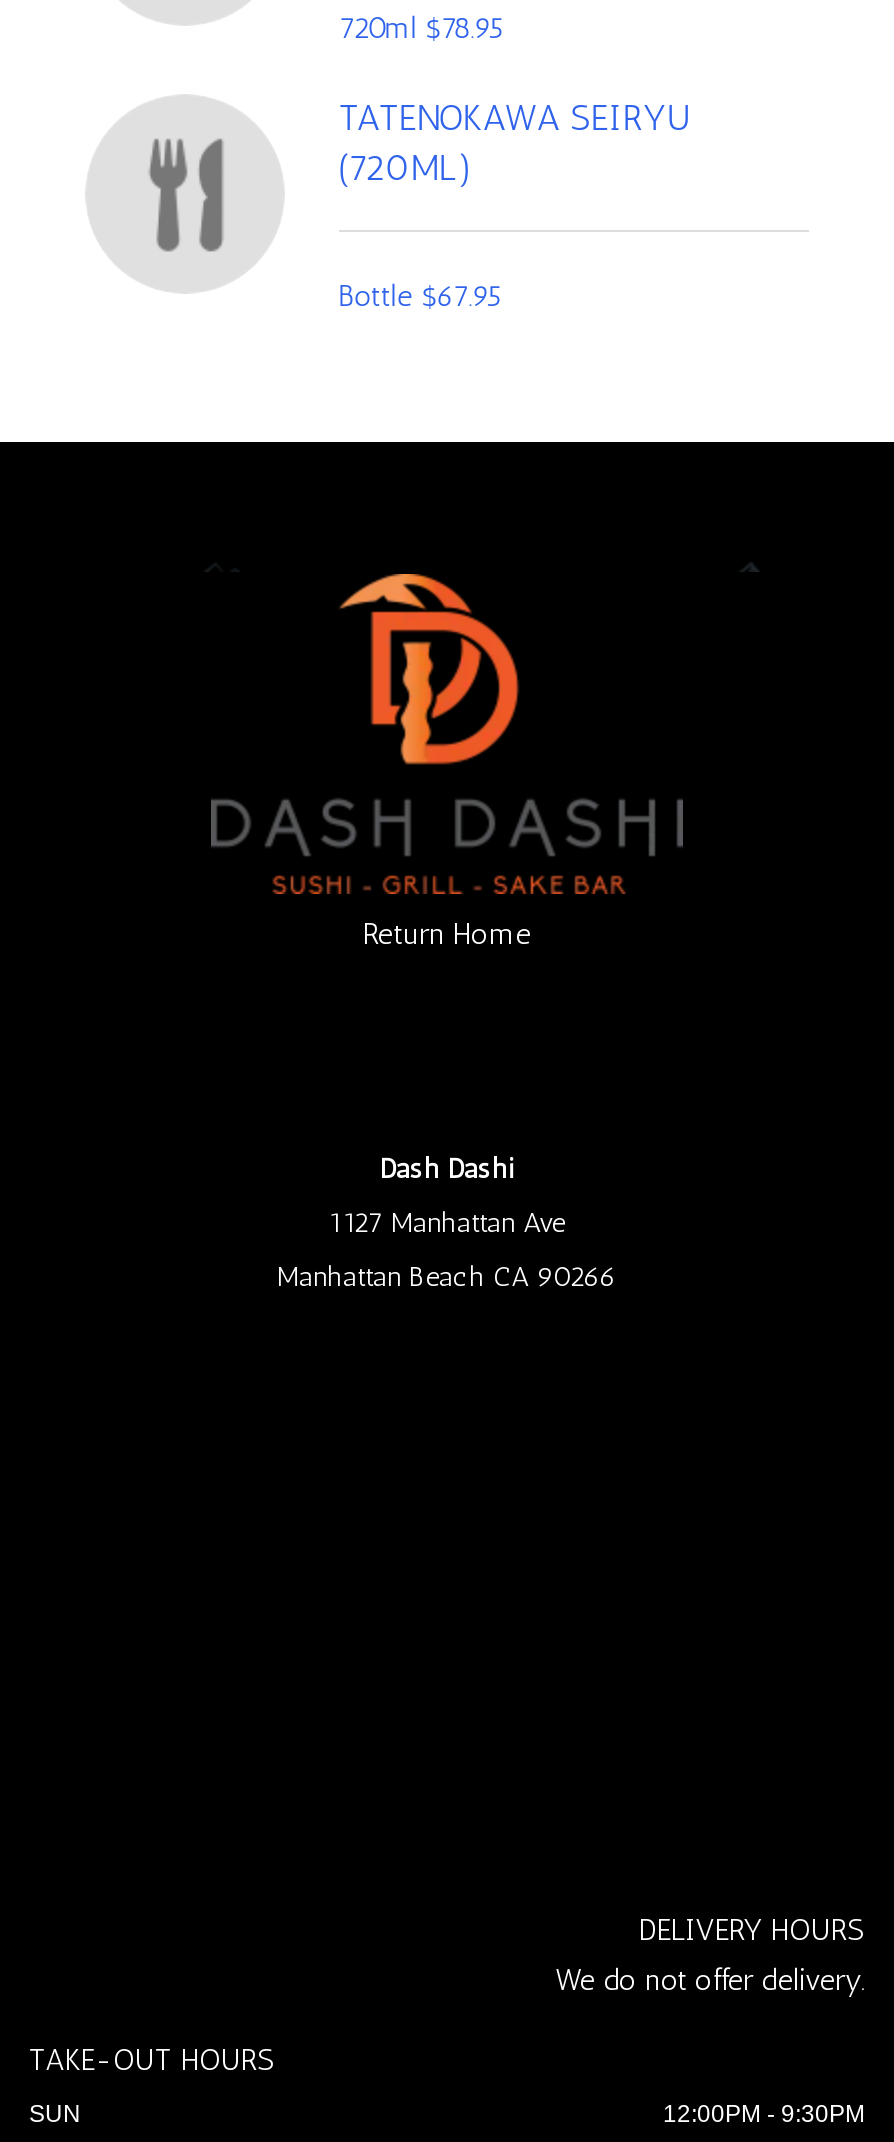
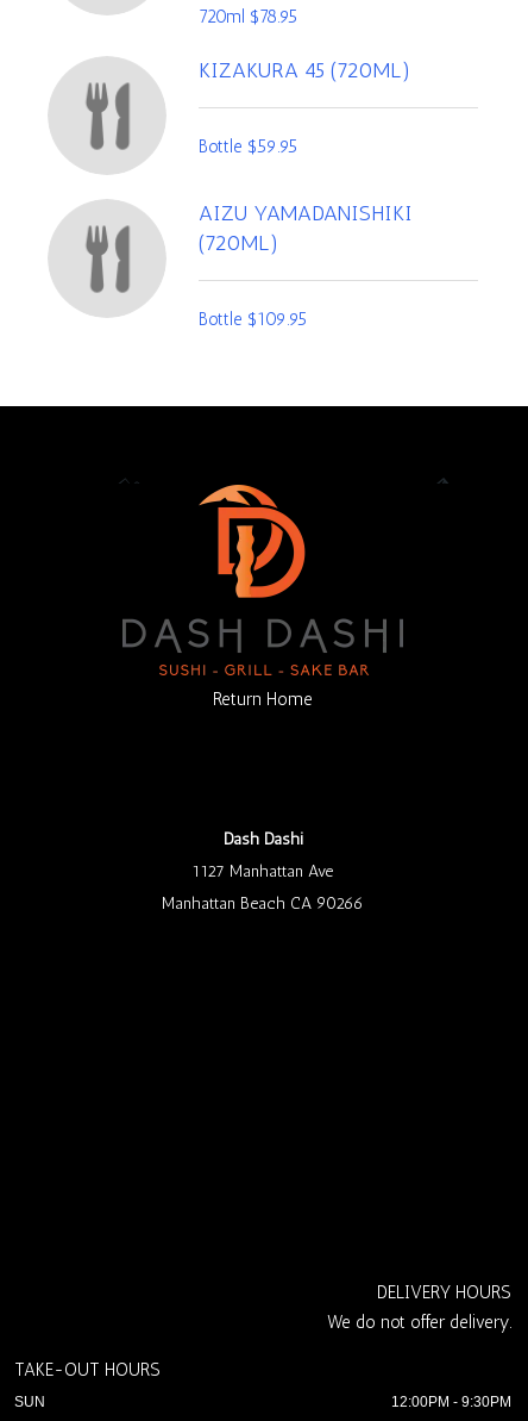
[338,96,690,140] TATENOKAWA SEIRYU -> [198,57,412,226] KIZAKURA 45 (720ML) | Bottle $59.95 | AIZU YAMADANISHIKI
[338,278,502,314] Bottle $67.95 -> [198,308,306,330] Bottle $109.95

